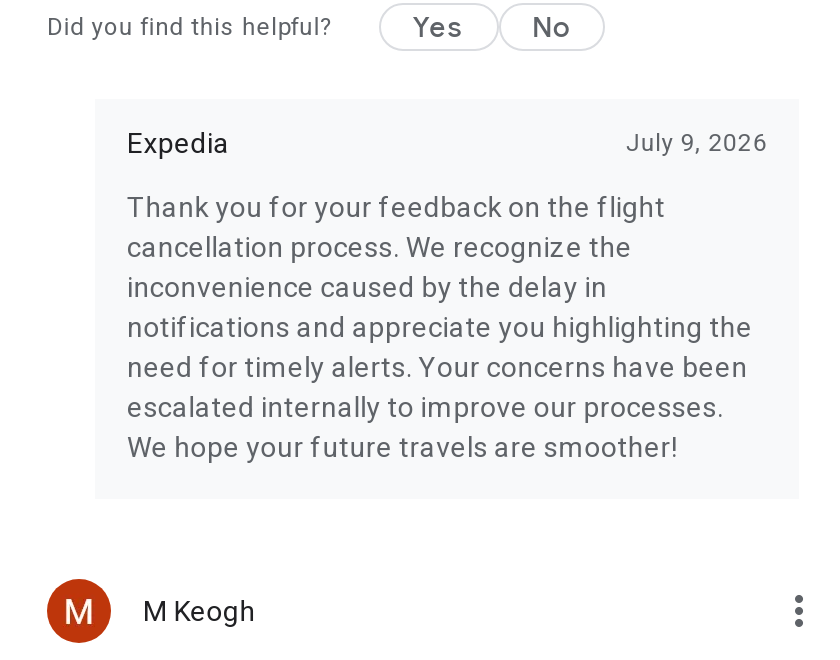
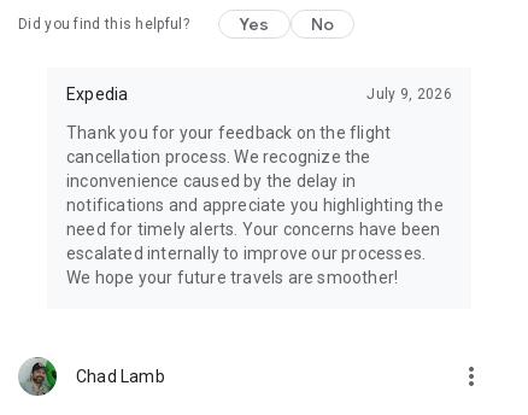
[45,576,256,646] [image] | M Keogh -> [17,356,165,397] [image] | Chad Lamb

